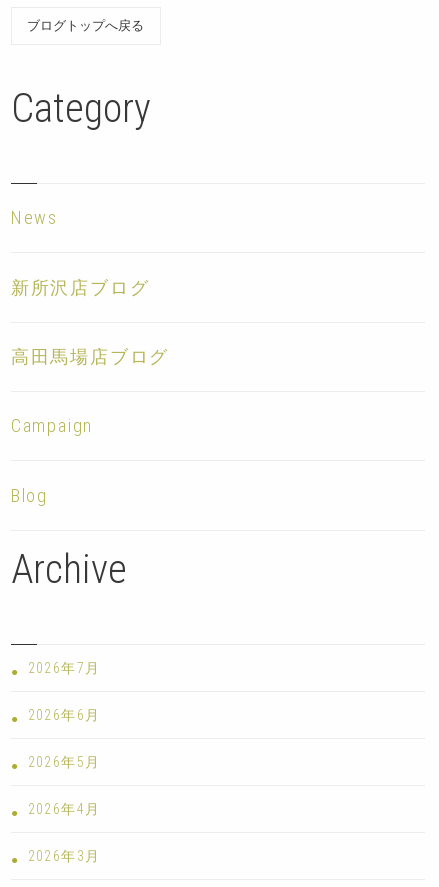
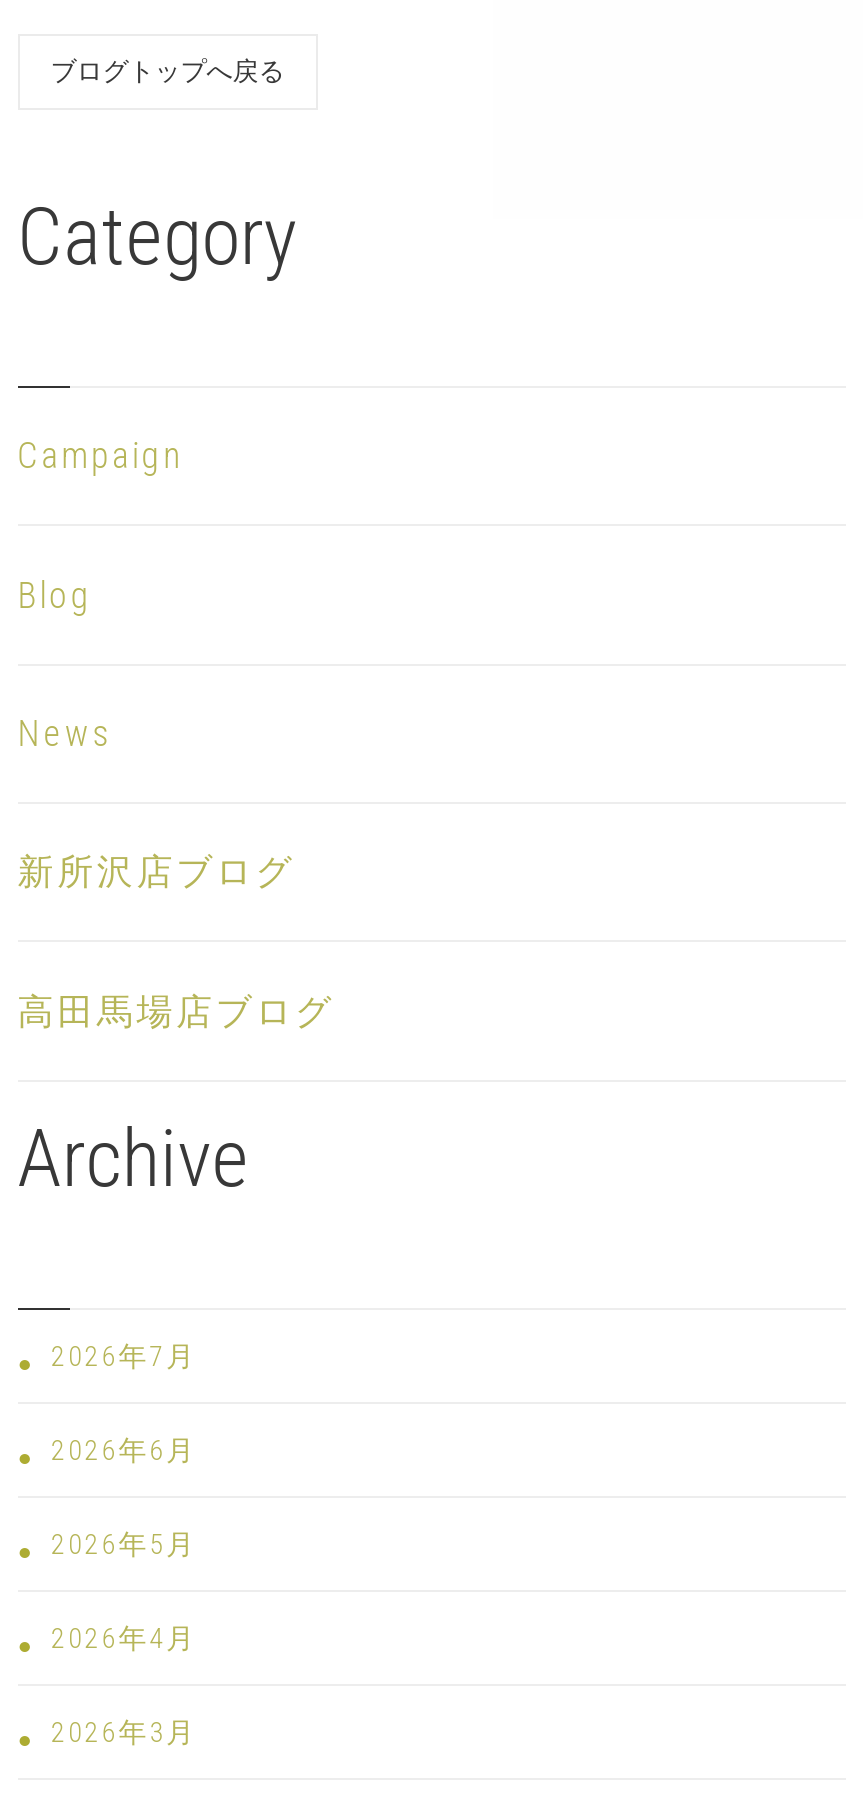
moved [11,207,169,367] -> [18,712,334,1031]: News | 新所沢店ブログ | 高田馬場店ブログ
moved [11,415,93,506] -> [18,434,182,615]: Campaign | Blog

